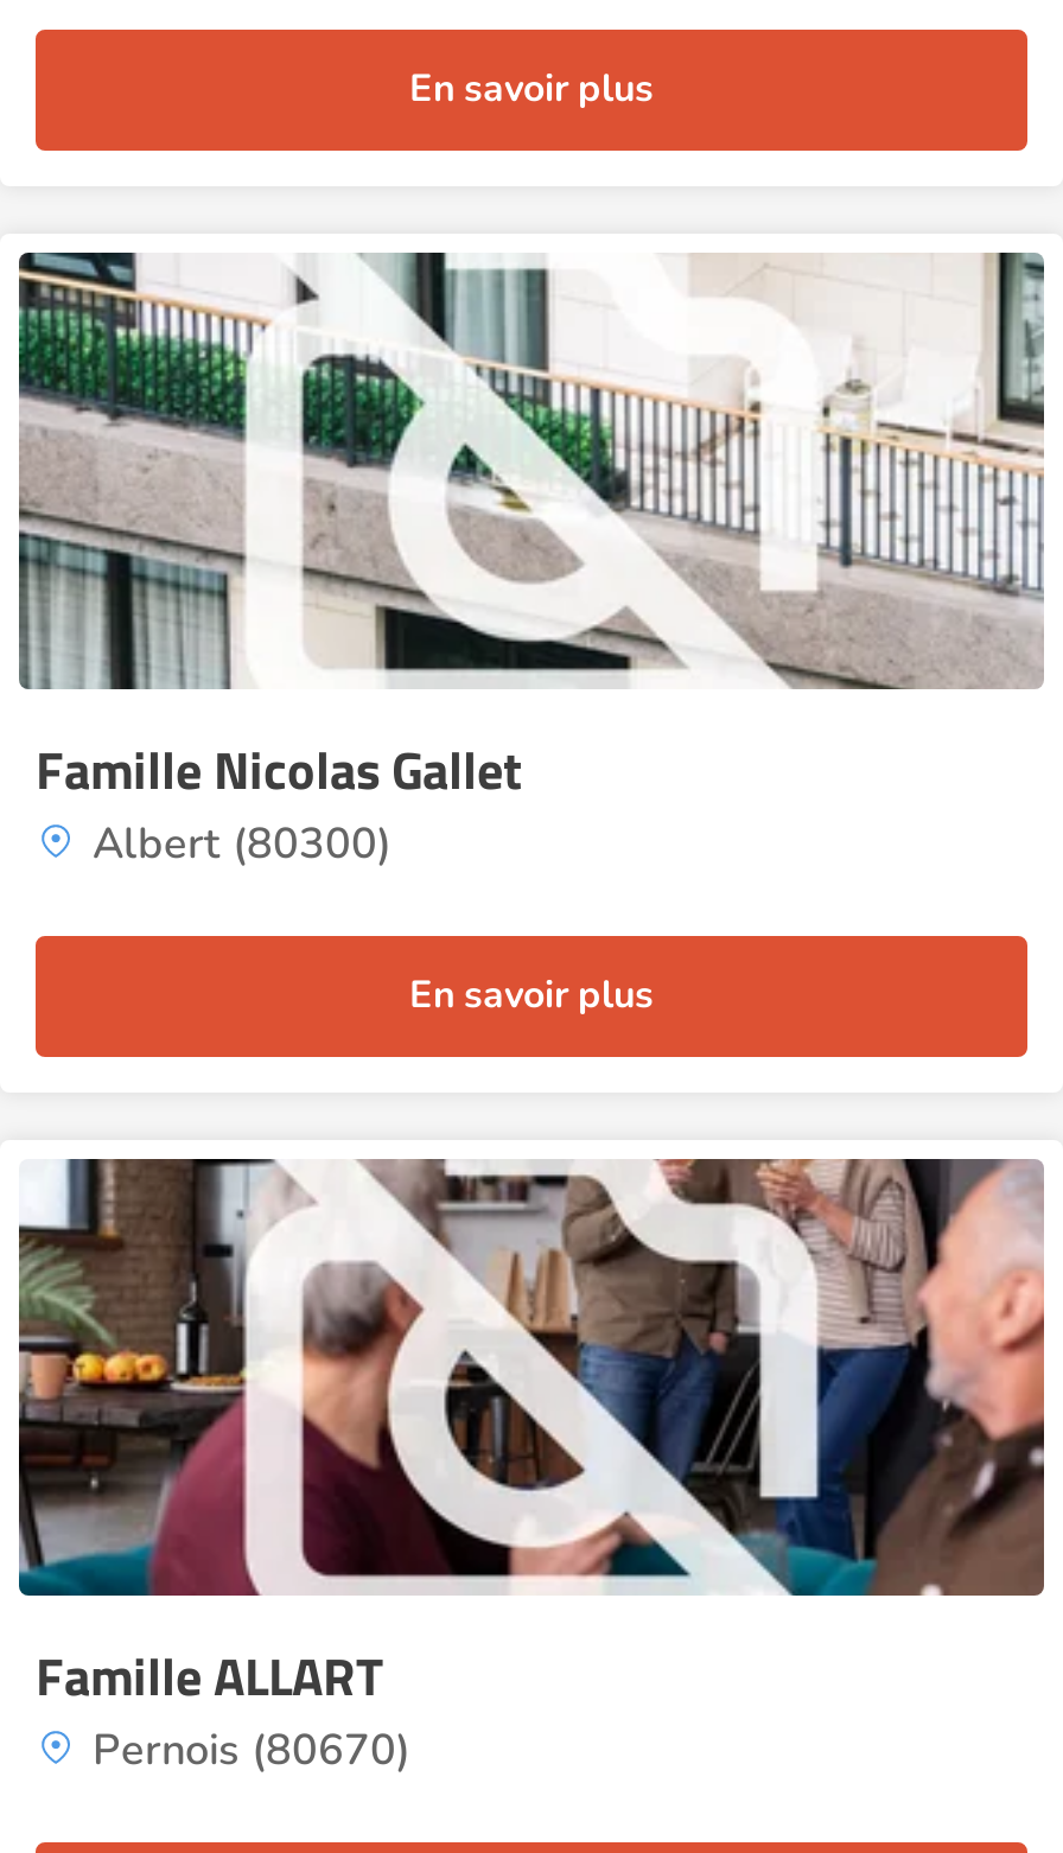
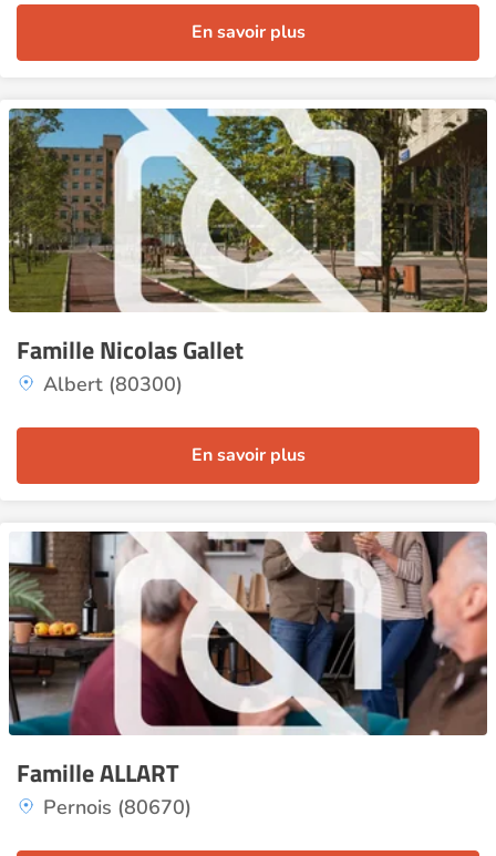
[17,250,1046,692] [image] -> [8,107,488,313] [image]

